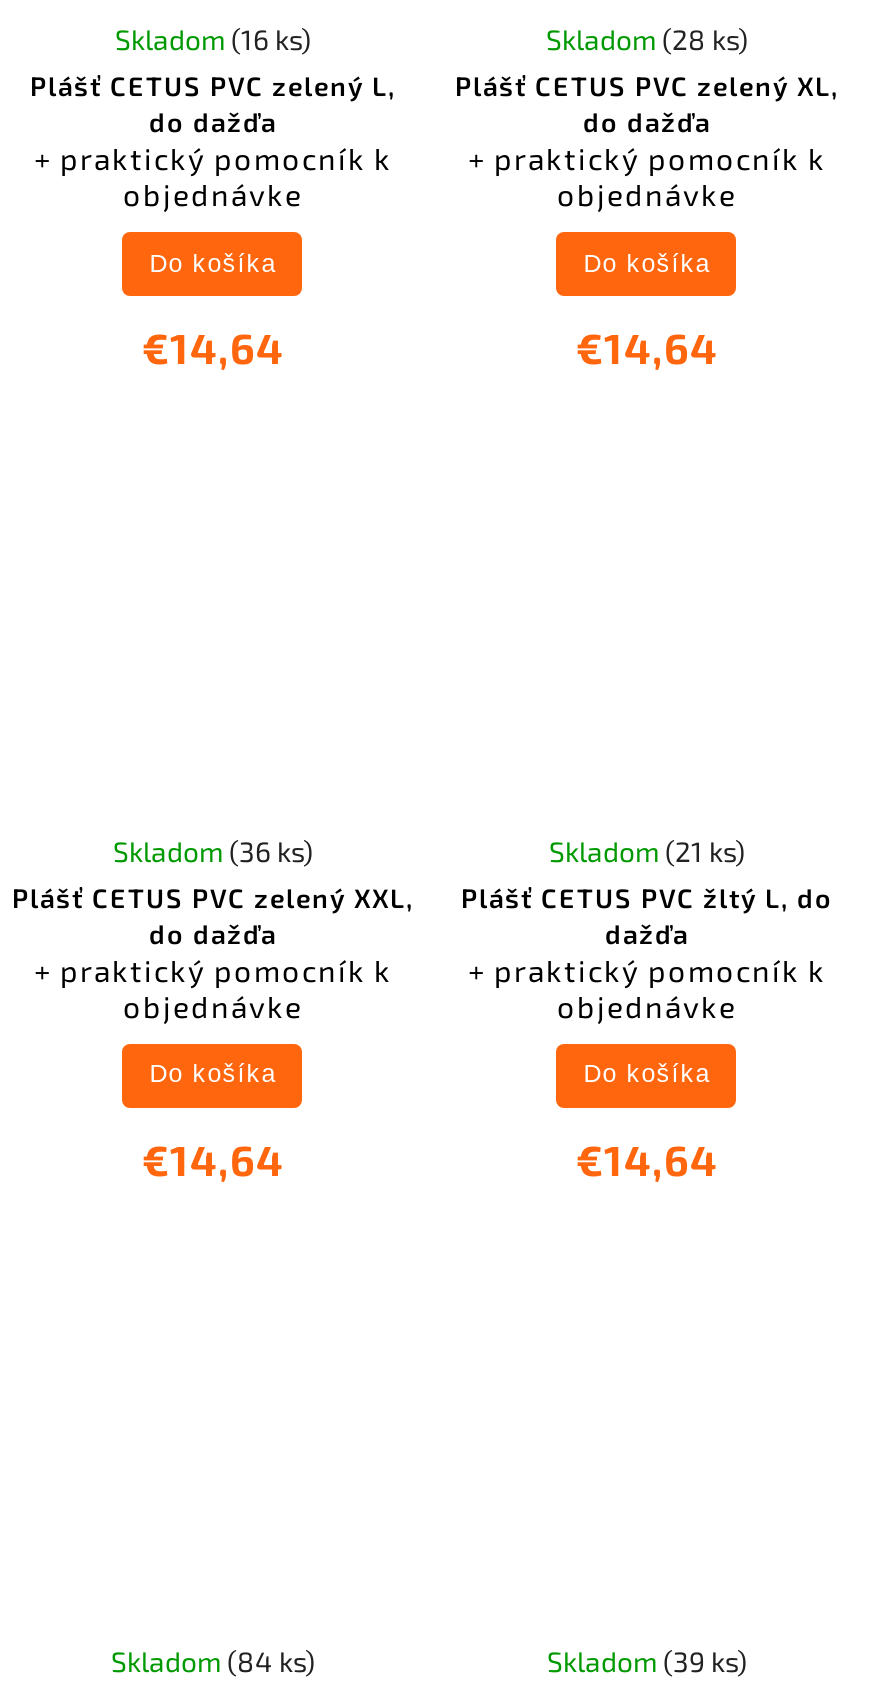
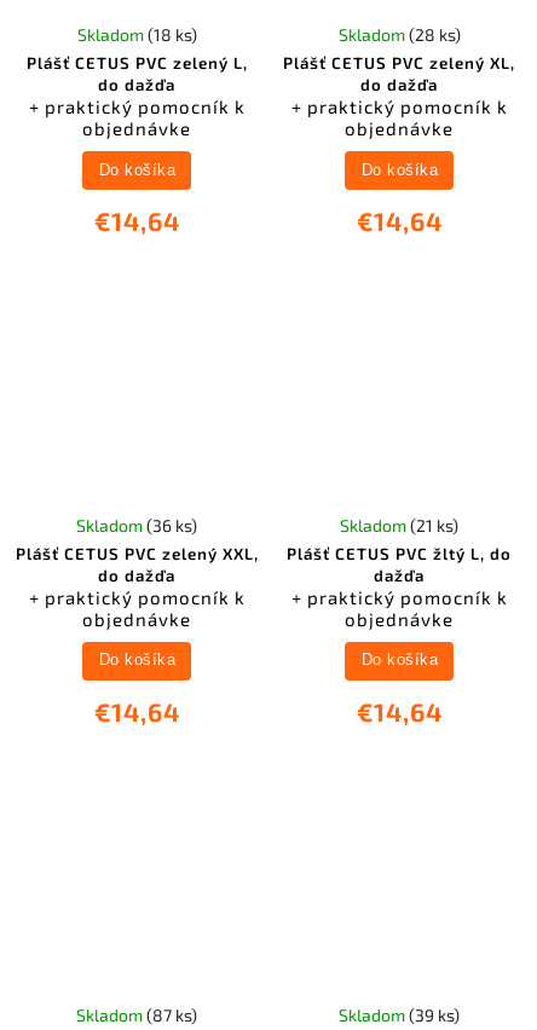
[115,23,311,57] Skladom (16 ks) -> [77,25,197,45] Skladom (18 ks)
[111,1644,315,1678] Skladom (84 ks) -> [77,1004,198,1025] Skladom (87 ks)

